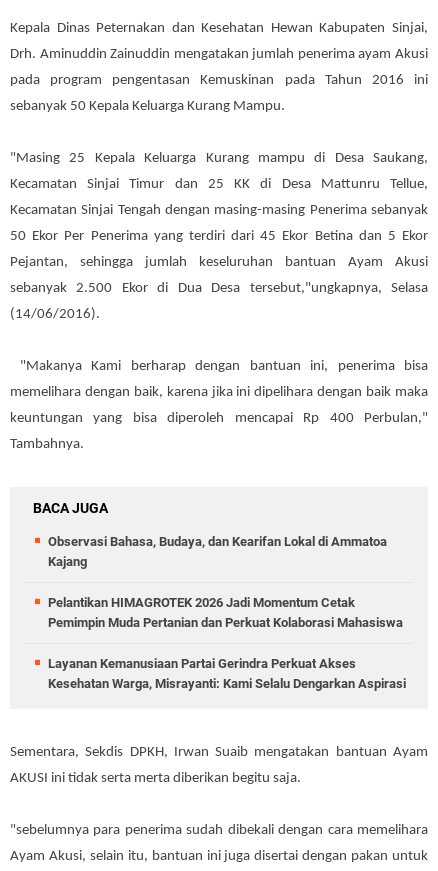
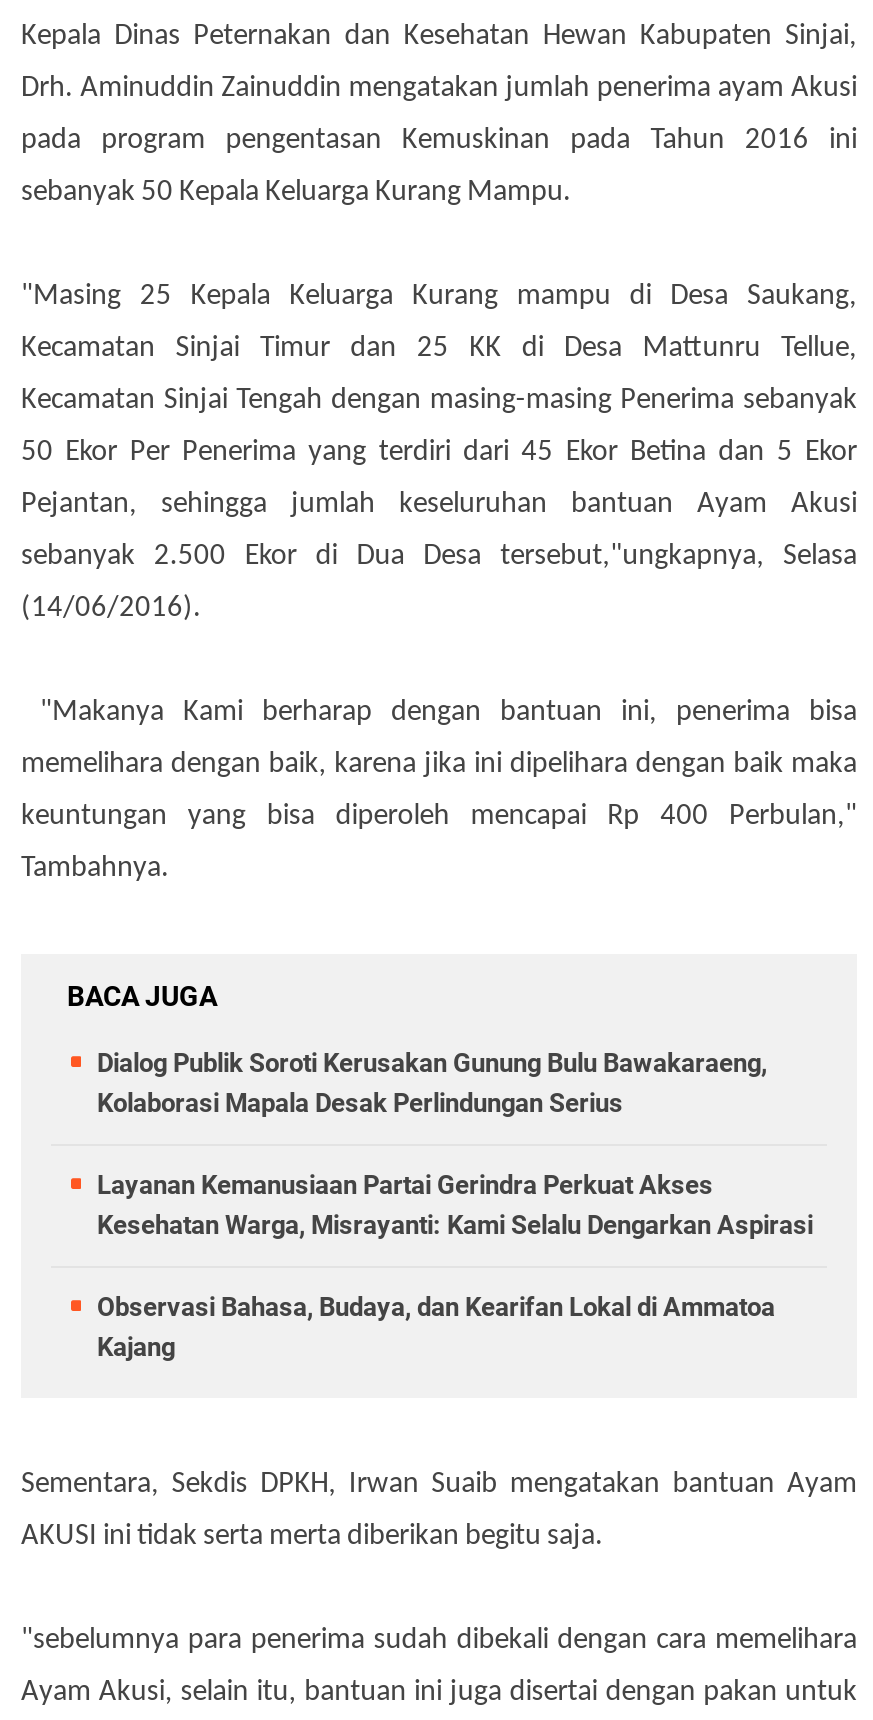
none -> [97,1047,767,1117] Dialog Publik Soroti Kerusakan Gunung Bulu Bawakaraeng, | Kolaborasi Mapala Desak Perlindungan Serius
moved [48,533,387,568] -> [97,1291,775,1361]: Observasi Bahasa, Budaya, dan Kearifan Lokal di Ammatoa | Kajang
[48,594,403,629] Pelantikan HIMAGROTEK 2026 Jadi Momentum Cetak | Pemimpin Muda Pertanian dan Perkuat Kolaborasi Mahasiswa -> none
moved [48,655,406,690] -> [97,1169,813,1239]: Layanan Kemanusiaan Partai Gerindra Perkuat Akses | Kesehatan Warga, Misrayanti: Kami Selalu Dengarkan Aspirasi

